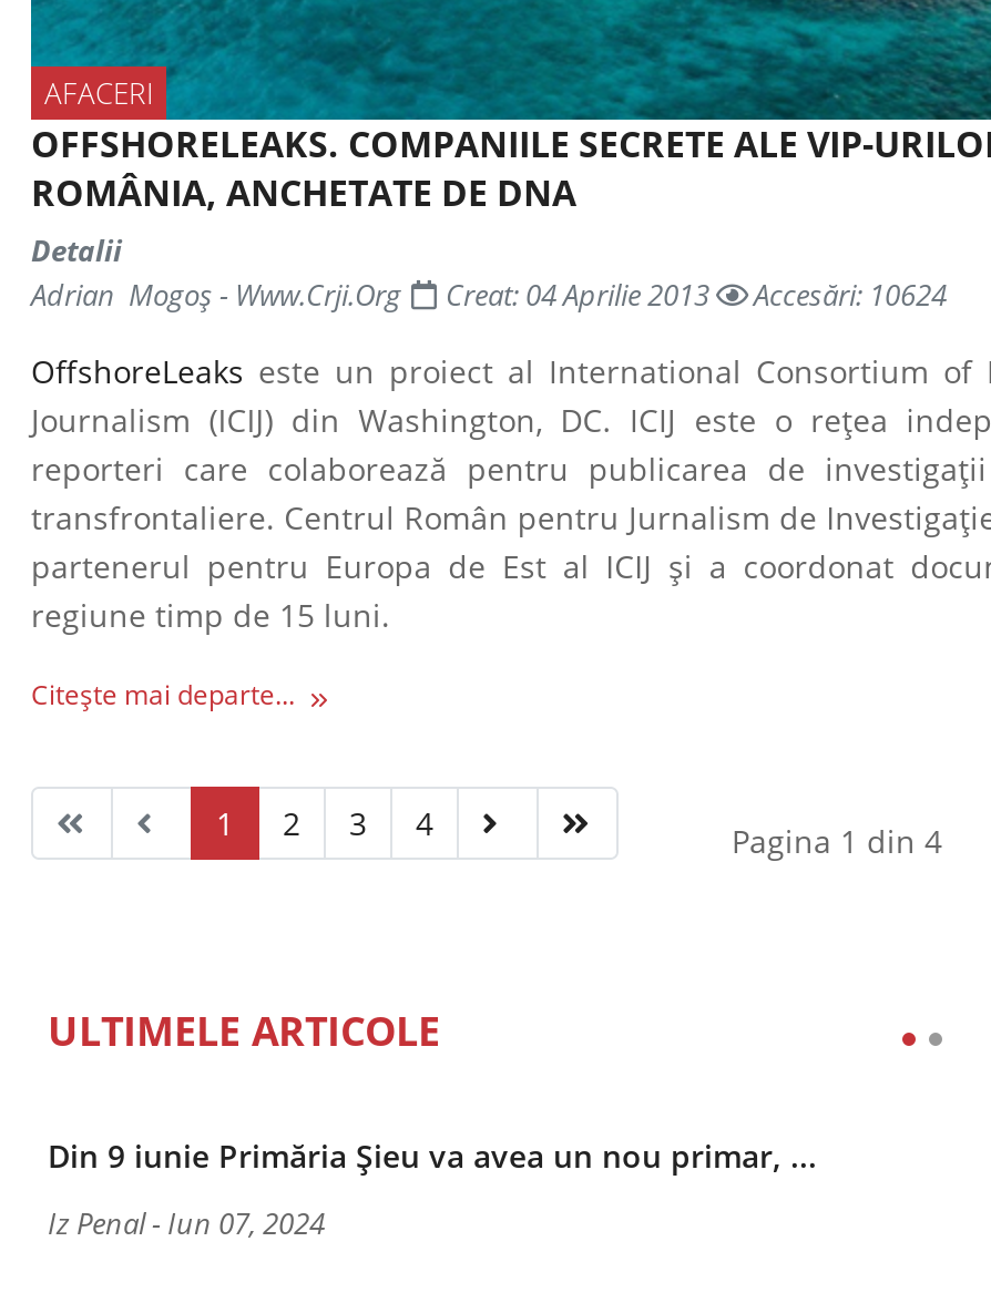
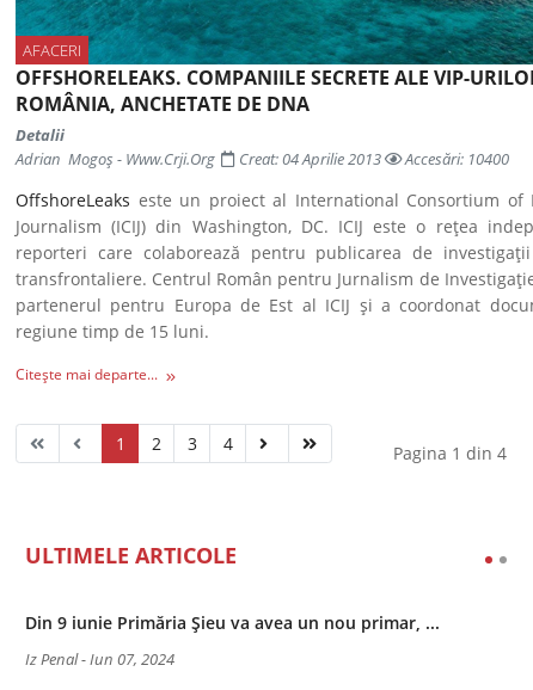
[31,275,947,315] Adrian Mogoș - Www.crji.org Creat: 04 Aprilie 2013 Accesări: 10624 -> [16,148,509,170] Adrian Mogoș - Www.crji.org Creat: 04 Aprilie 2013 Accesări: 10400

